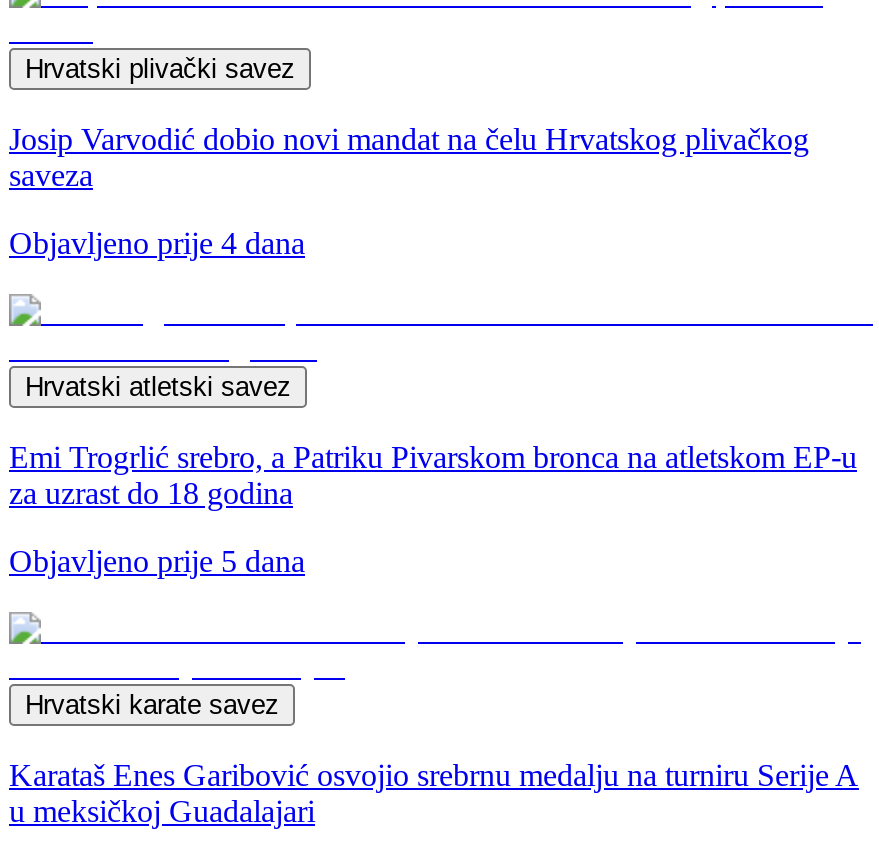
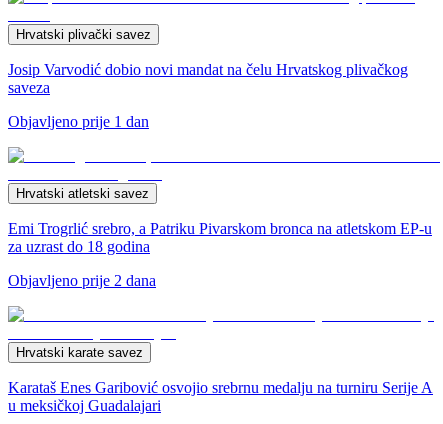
[9,226,305,260] Objavljeno prije 4 dana -> [8,113,149,130] Objavljeno prije 1 dan
[9,544,305,578] Objavljeno prije 5 dana -> [8,272,156,289] Objavljeno prije 2 dana

